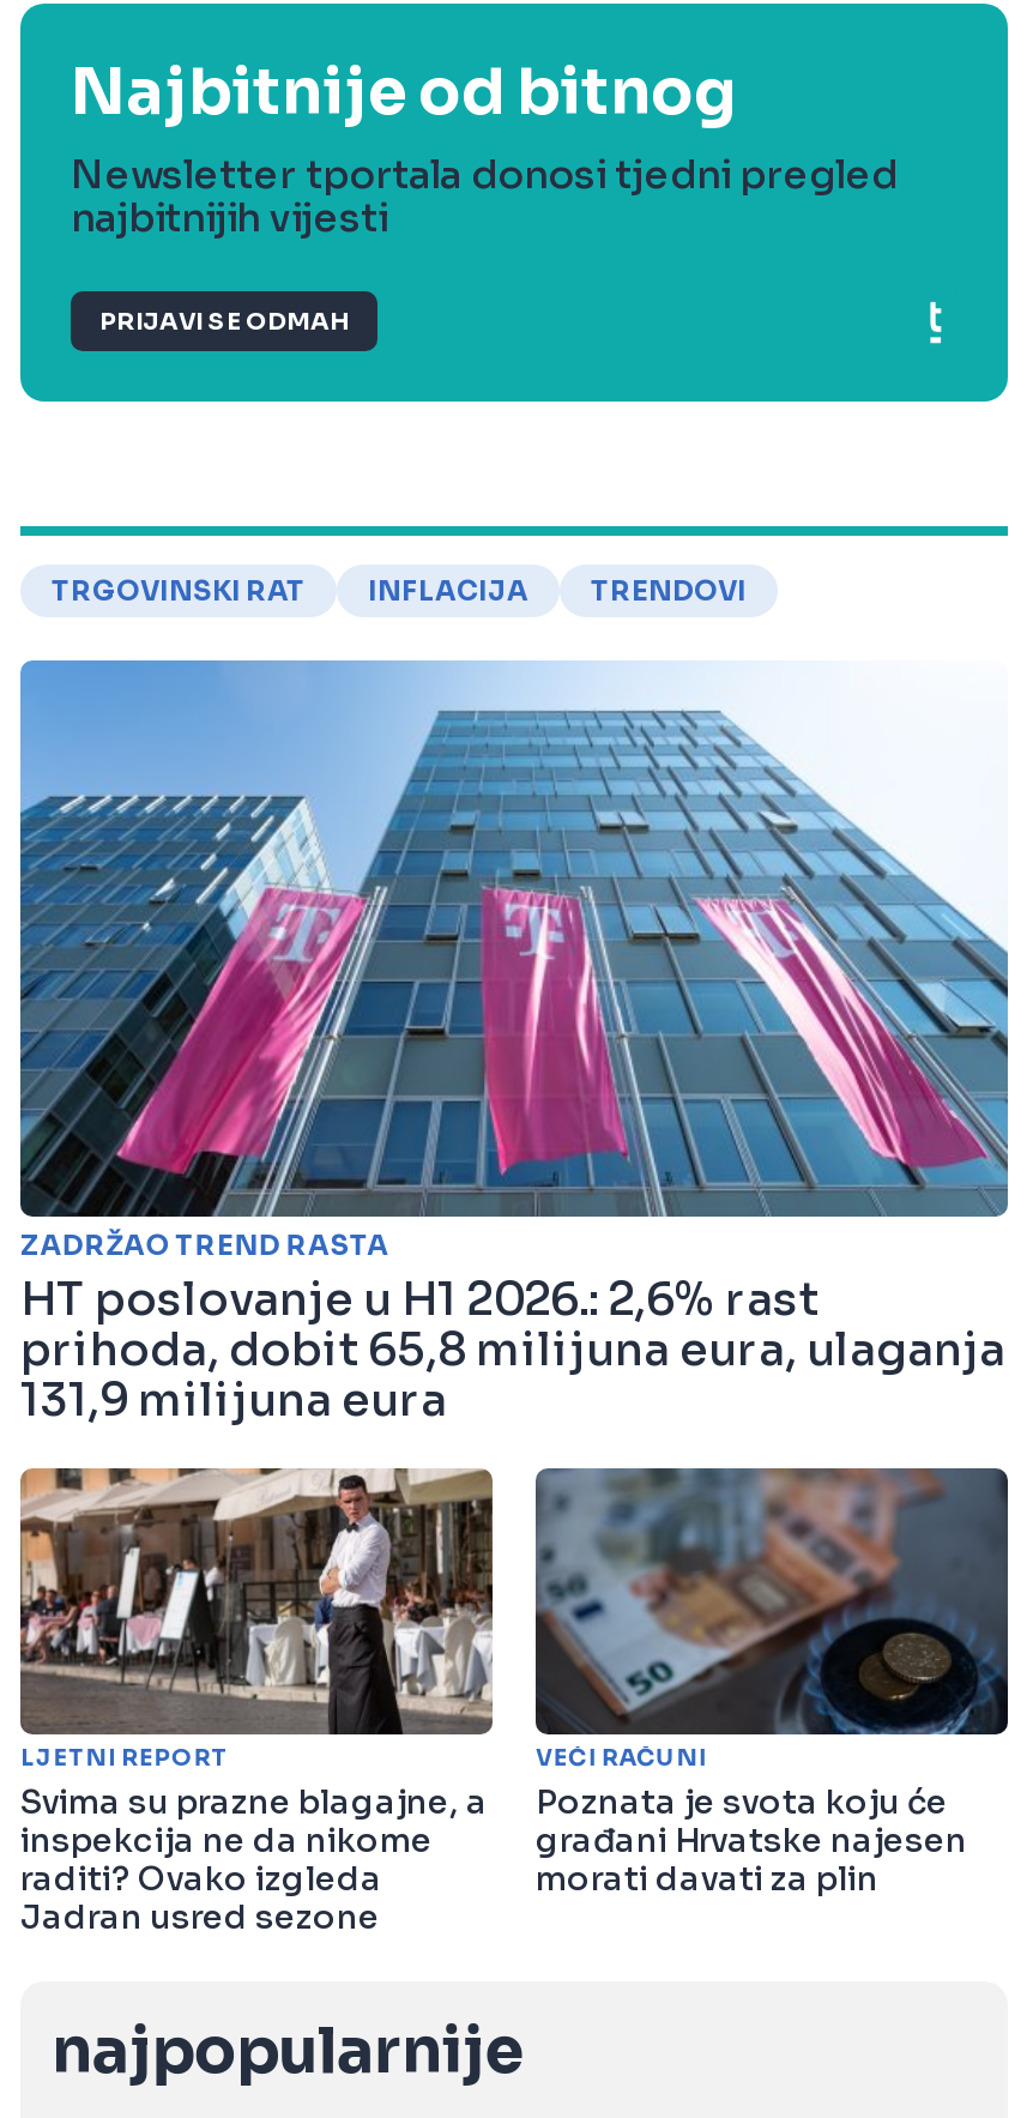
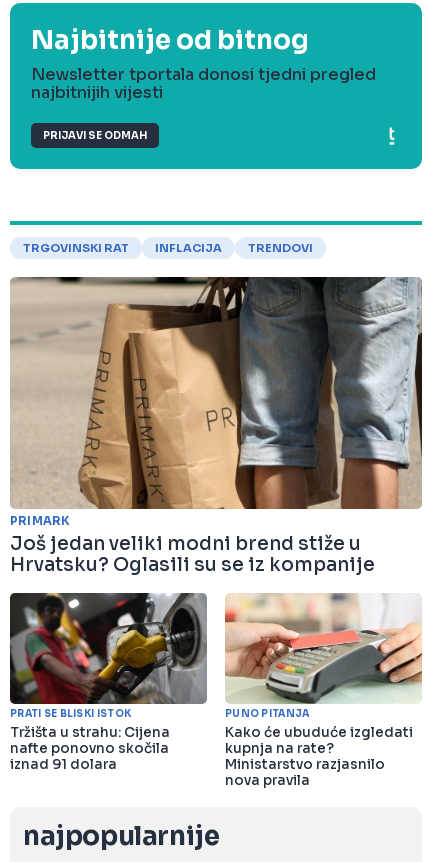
[18,658,1010,1426] [image] | ZADRŽAO TREND RASTA | HT poslovanje u H1 2026.: 2,6% rast | prihoda, dobit 65,8 milijuna eura, ulaganja | 131,9 milijuna eura -> [10,276,423,575] [image] | PRIMARK | Još jedan veliki modni brend stiže u | Hrvatsku? Oglasili su se iz kompanije
[18,1466,493,1938] [image] | LJETNI REPORT | Svima su prazne blagajne, a | inspekcija ne da nikome | raditi? Ovako izgleda | Jadran usred sezone -> [9,596,207,773] [image] | PRATI SE BLISKI ISTOK | Tržišta u strahu: Cijena | nafte ponovno skočila | iznad 91 dolara
[533,1466,1010,1900] [image] | VEĆI RAČUNI | Poznata je svota koju će | građani Hrvatske najesen | morati davati za plin -> [224,593,423,789] [image] | PUNO PITANJA | Kako će ubuduće izgledati | kupnja na rate? | Ministarstvo razjasnilo | nova pravila

